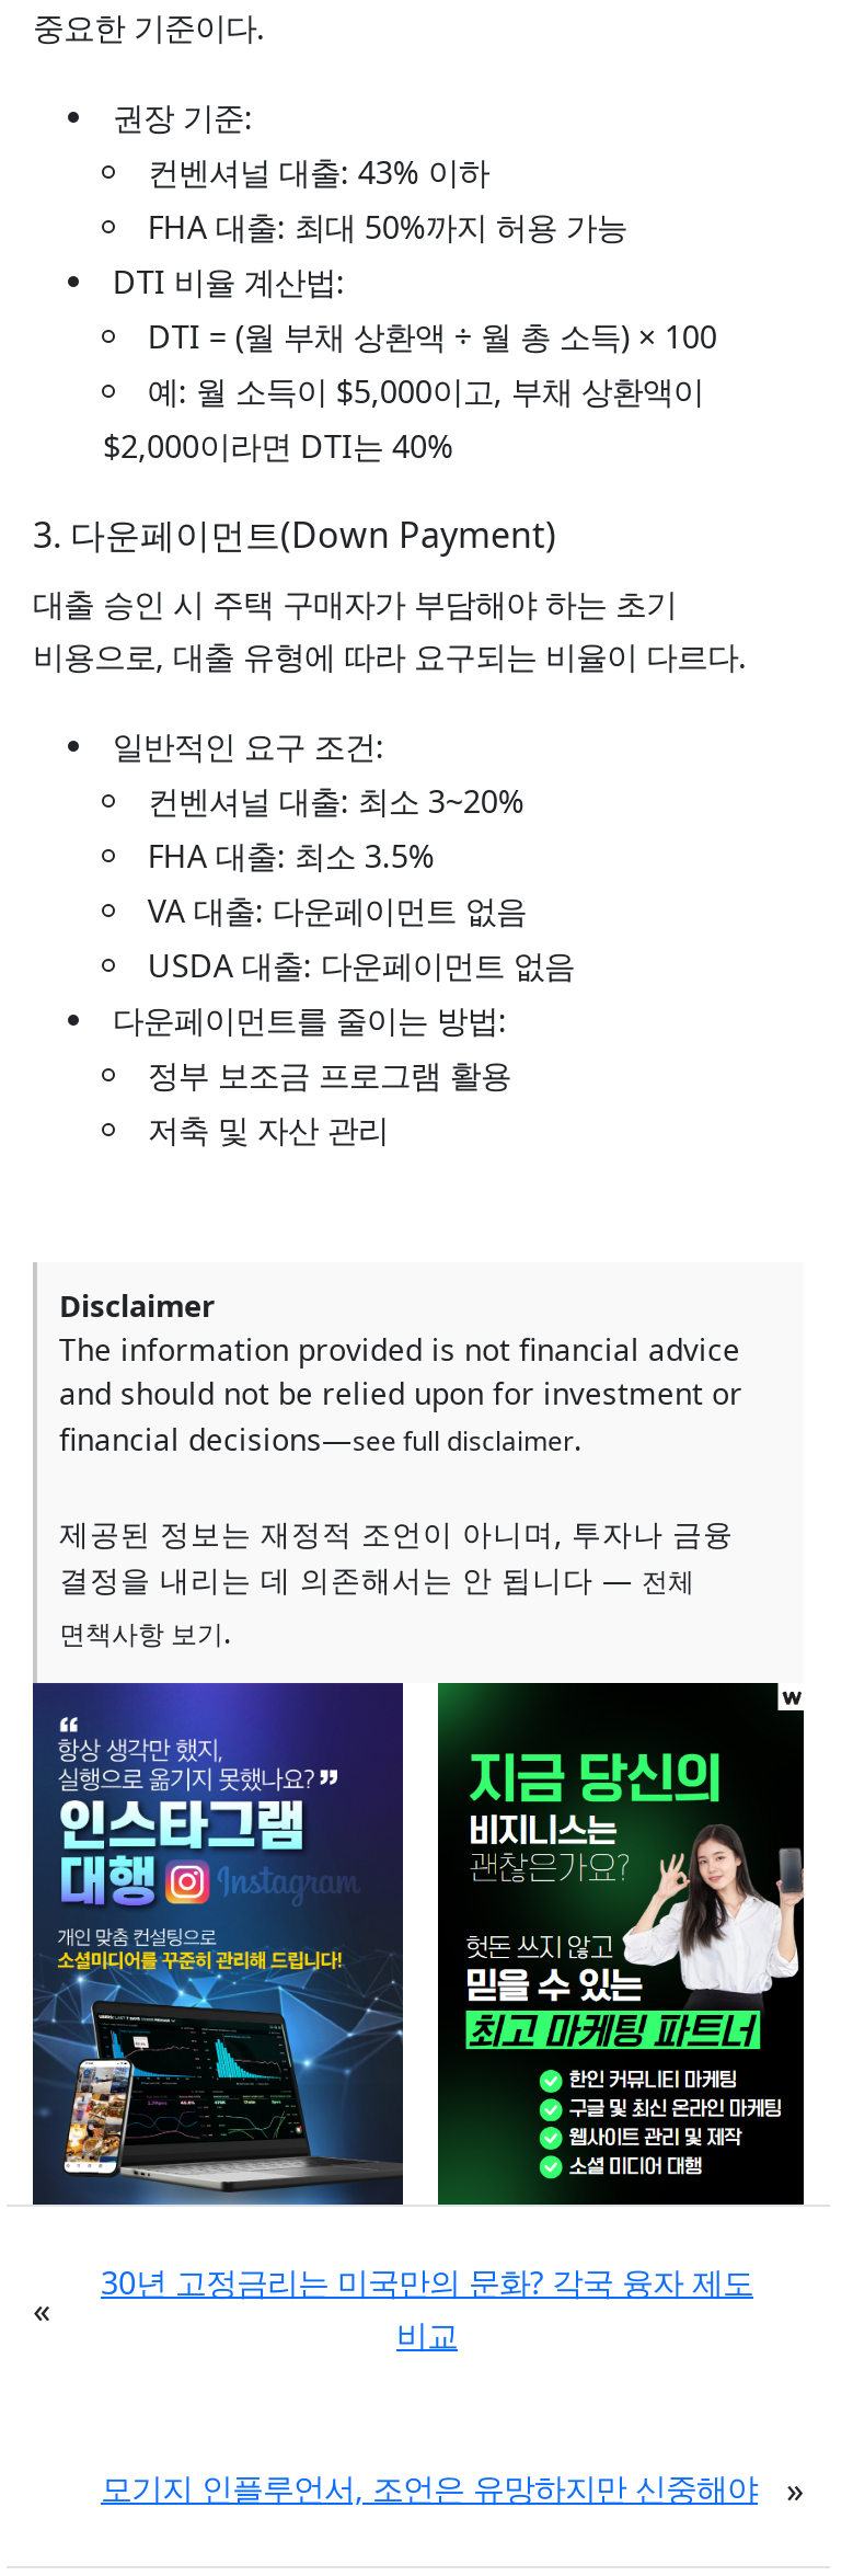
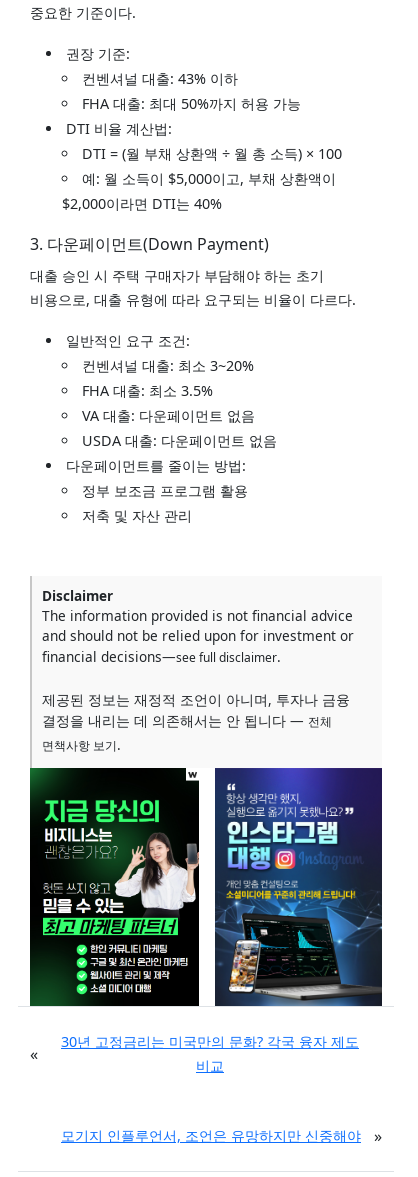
[31,1681,405,2207] [image] -> [29,767,200,1007] [image]
[436,1681,806,2207] [image] -> [214,767,383,1007] [image]

